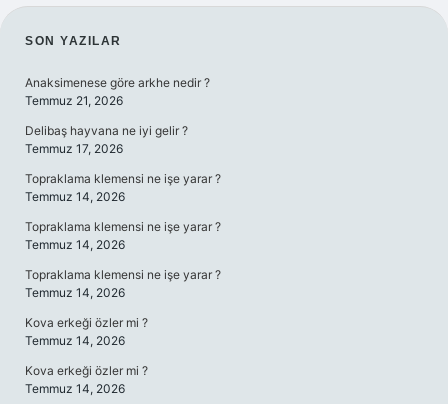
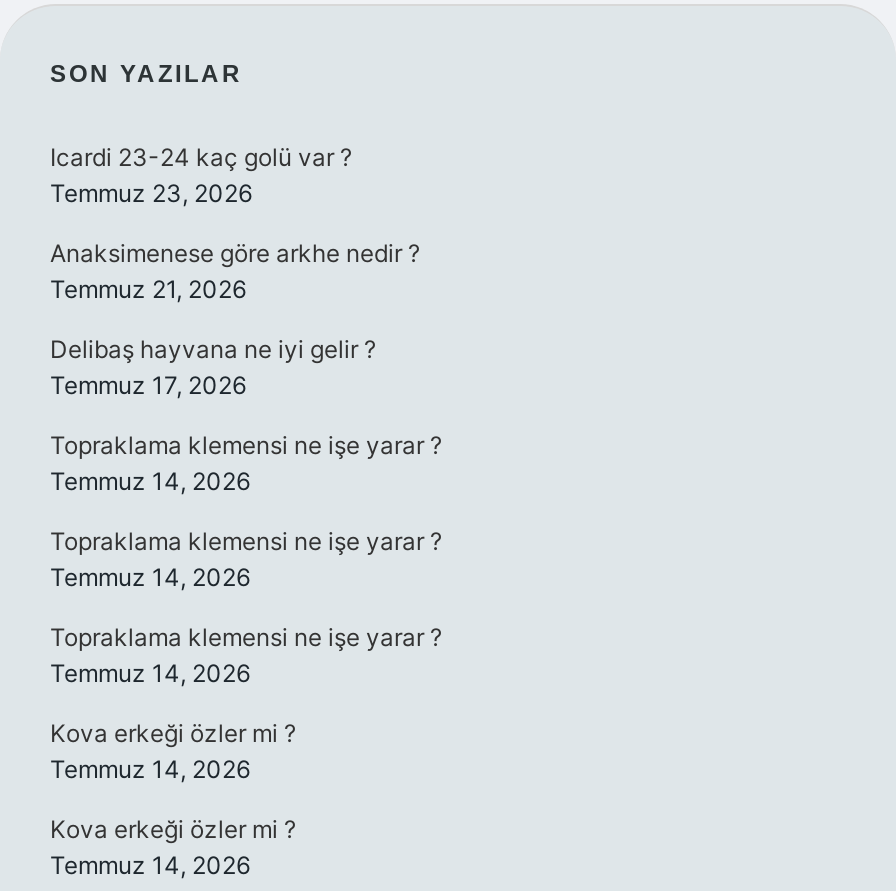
none -> [50,142,352,208] Icardi 23-24 kaç golü var ? | Temmuz 23, 2026

